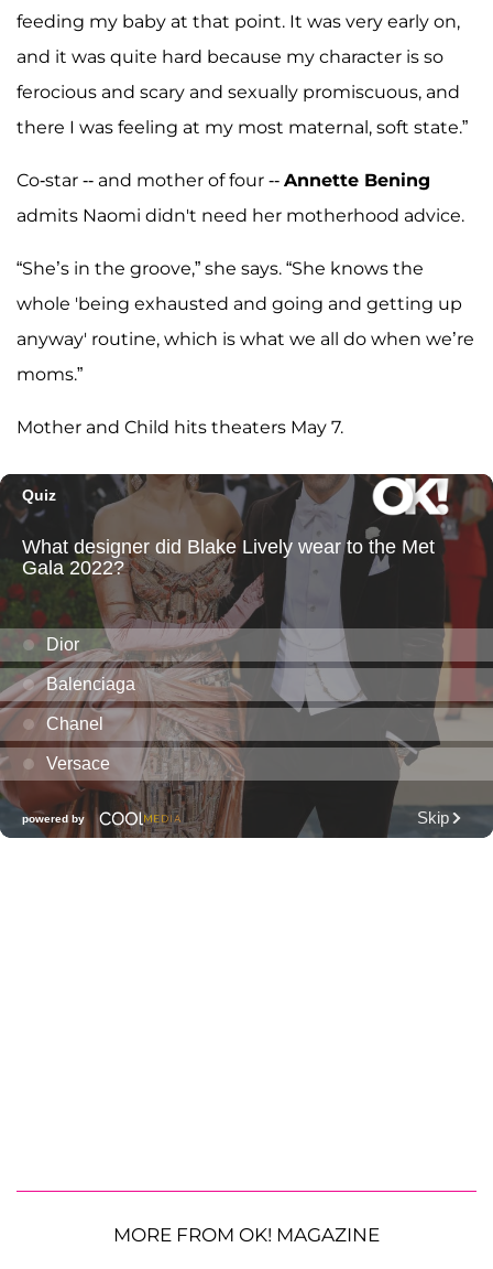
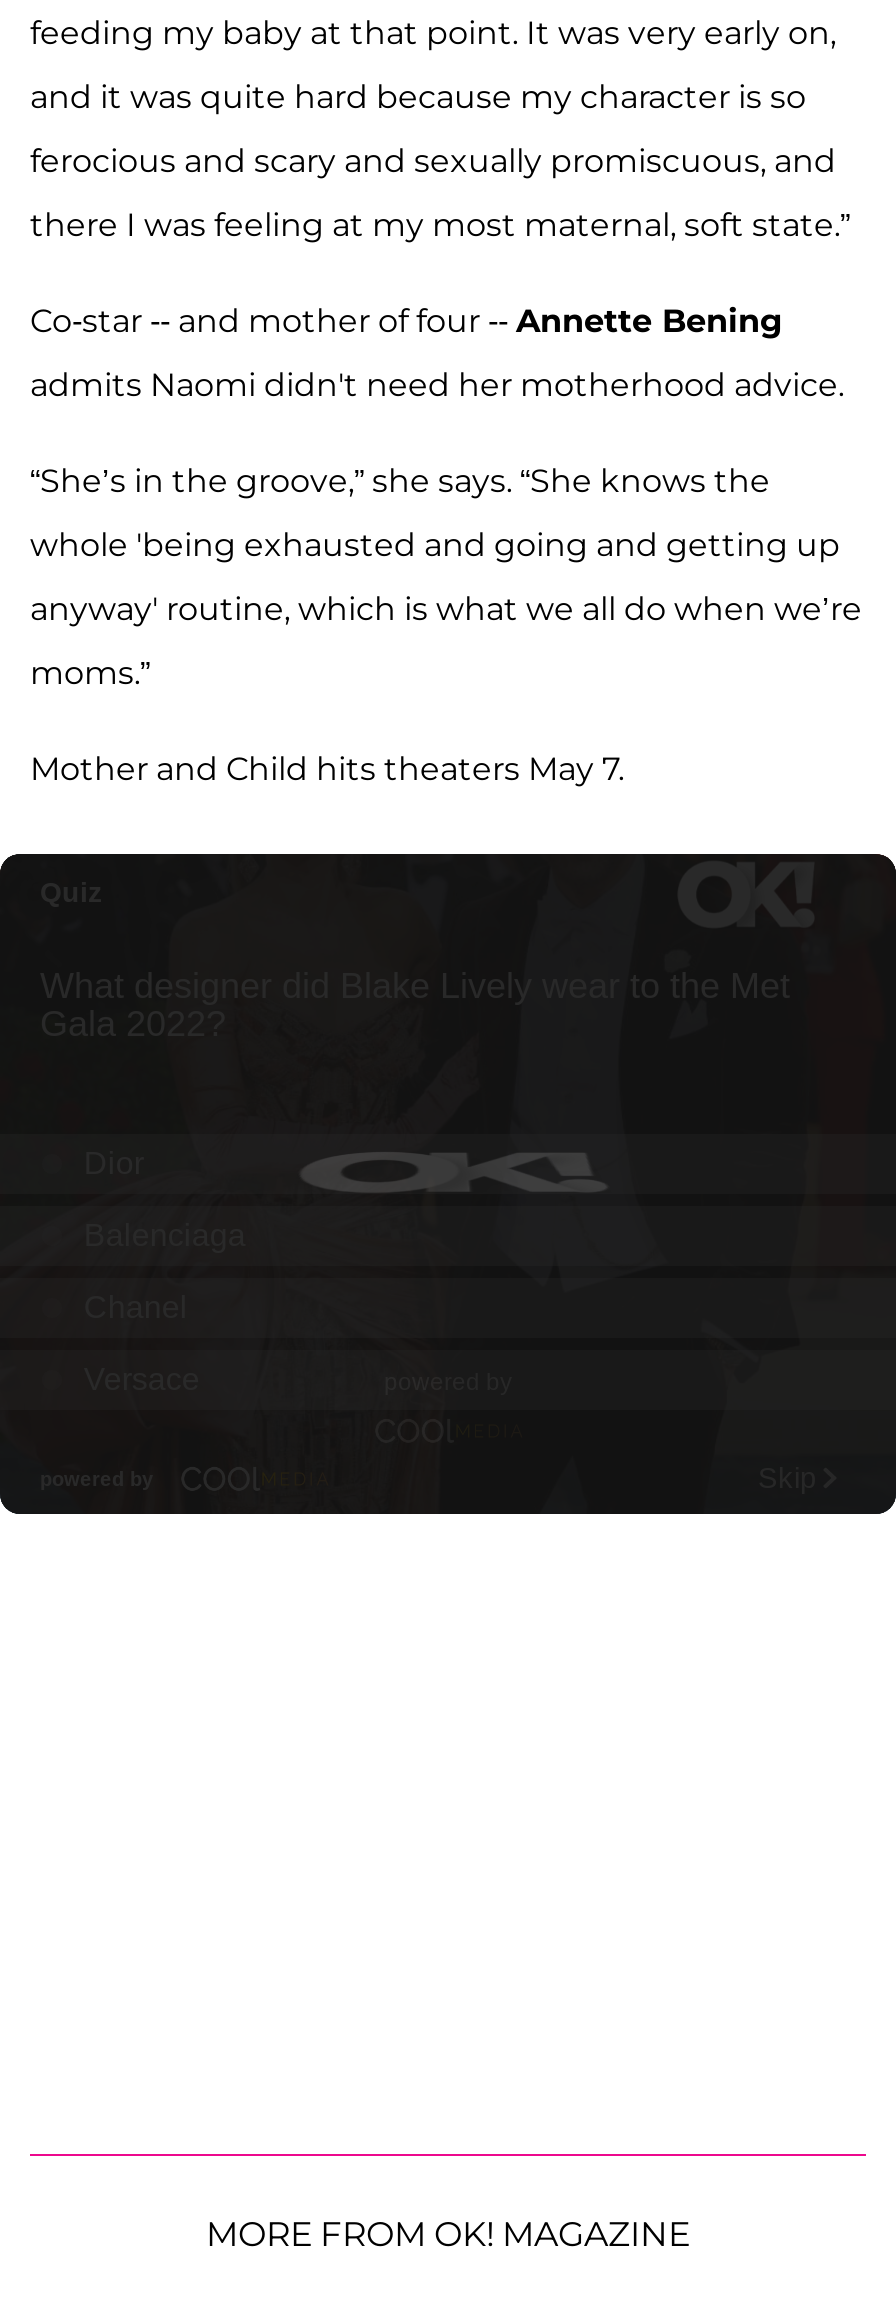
[3,474,490,838] [image] -> none

